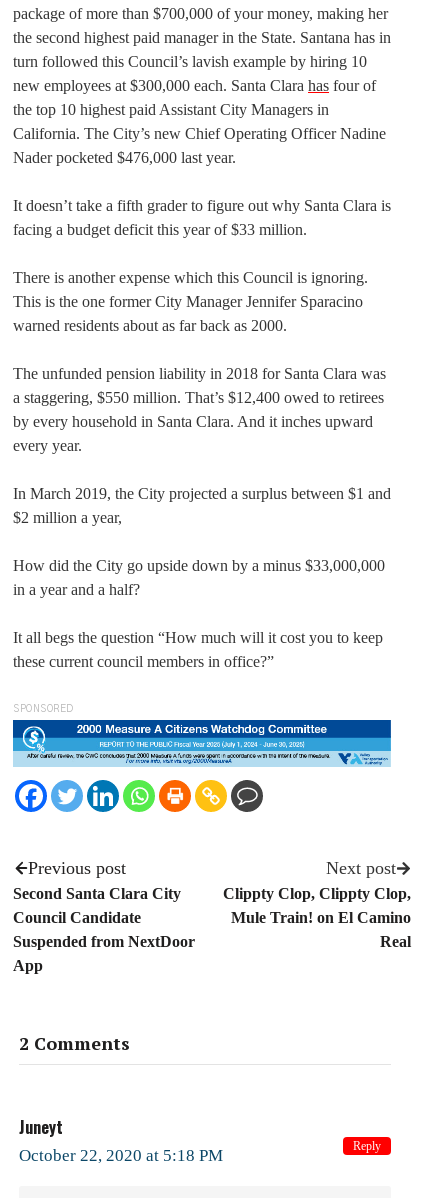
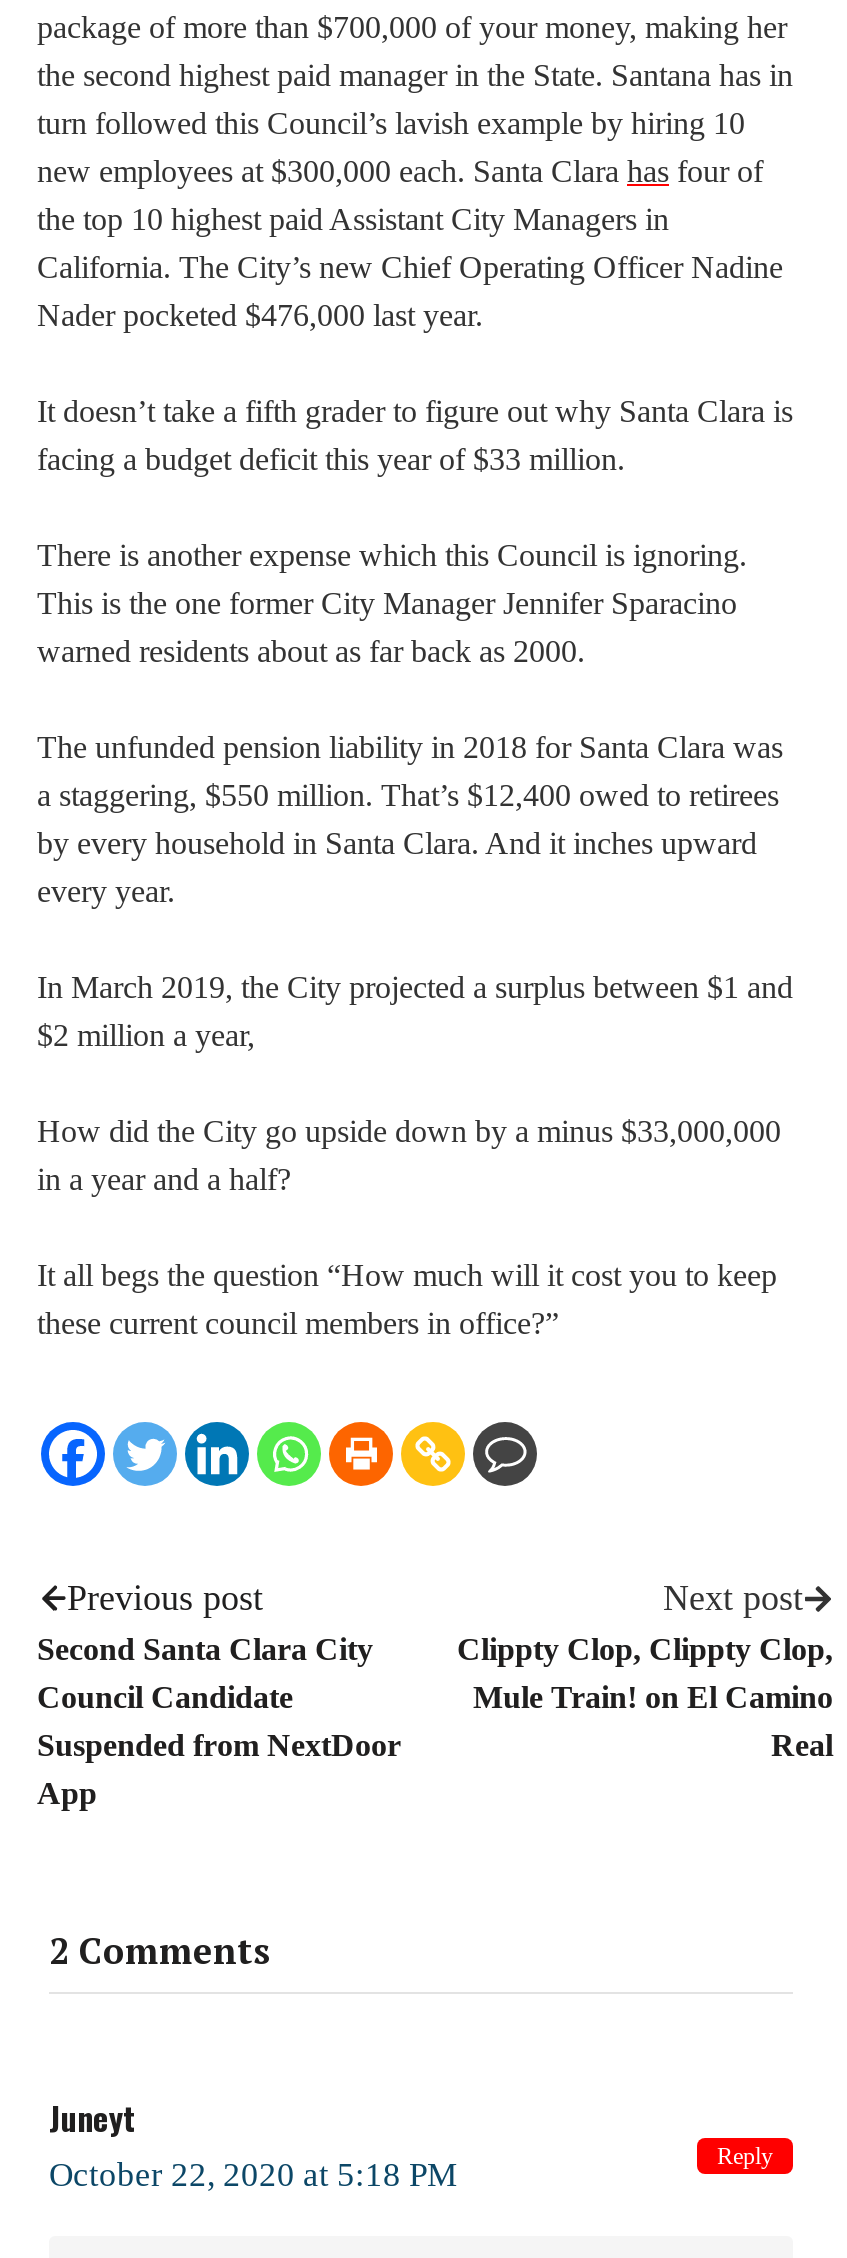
[13,704,73,714] SPONSORED -> none
[12,719,392,767] [image] -> none

